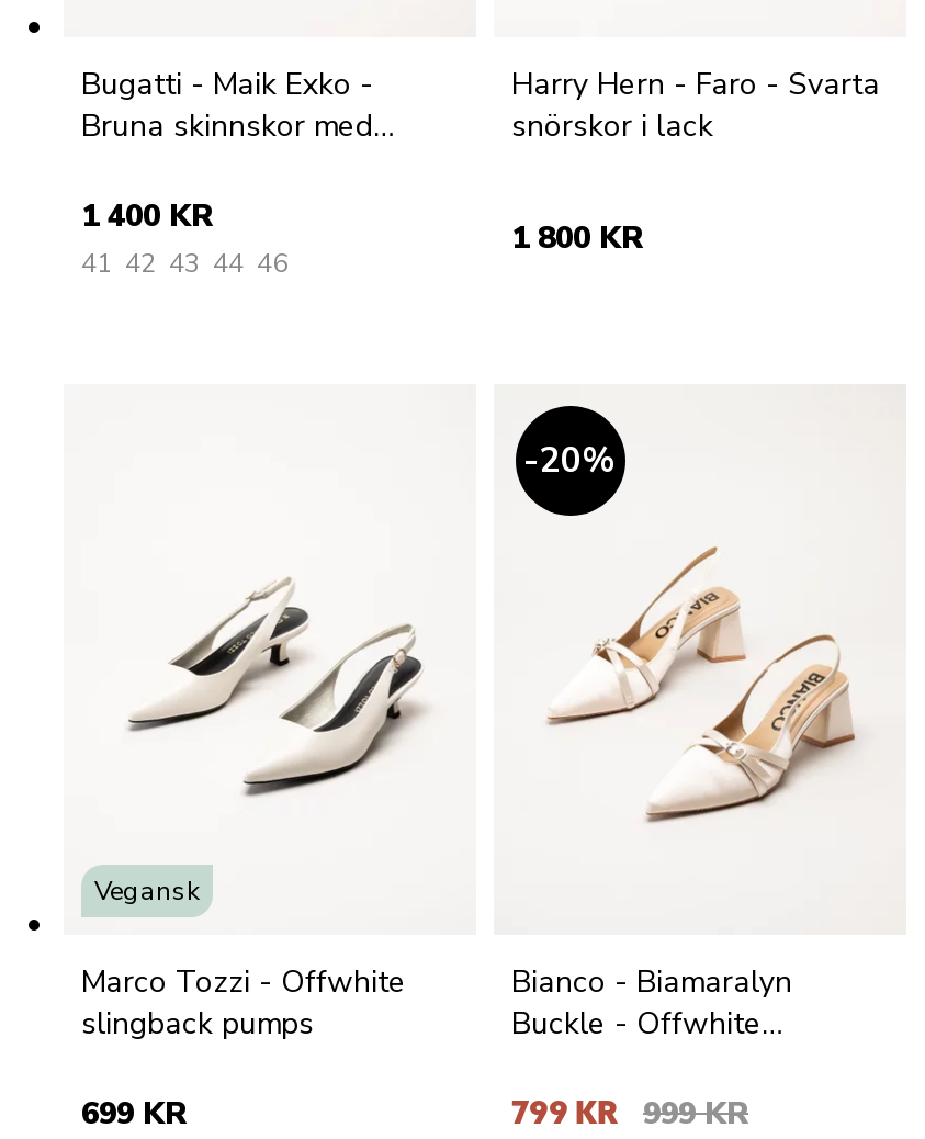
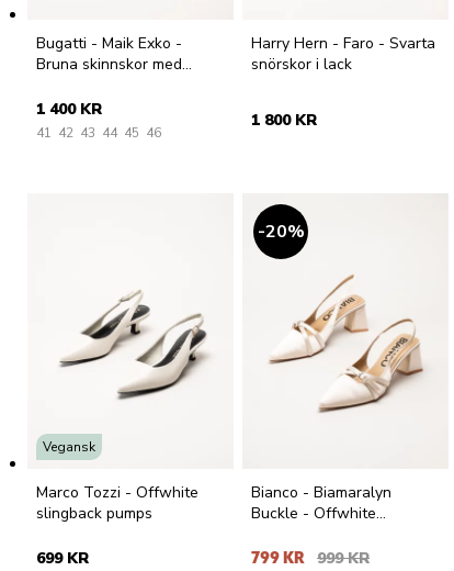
[81,246,287,281] 41 42 43 44 46 -> [36,124,161,142] 41 42 43 44 45 46

